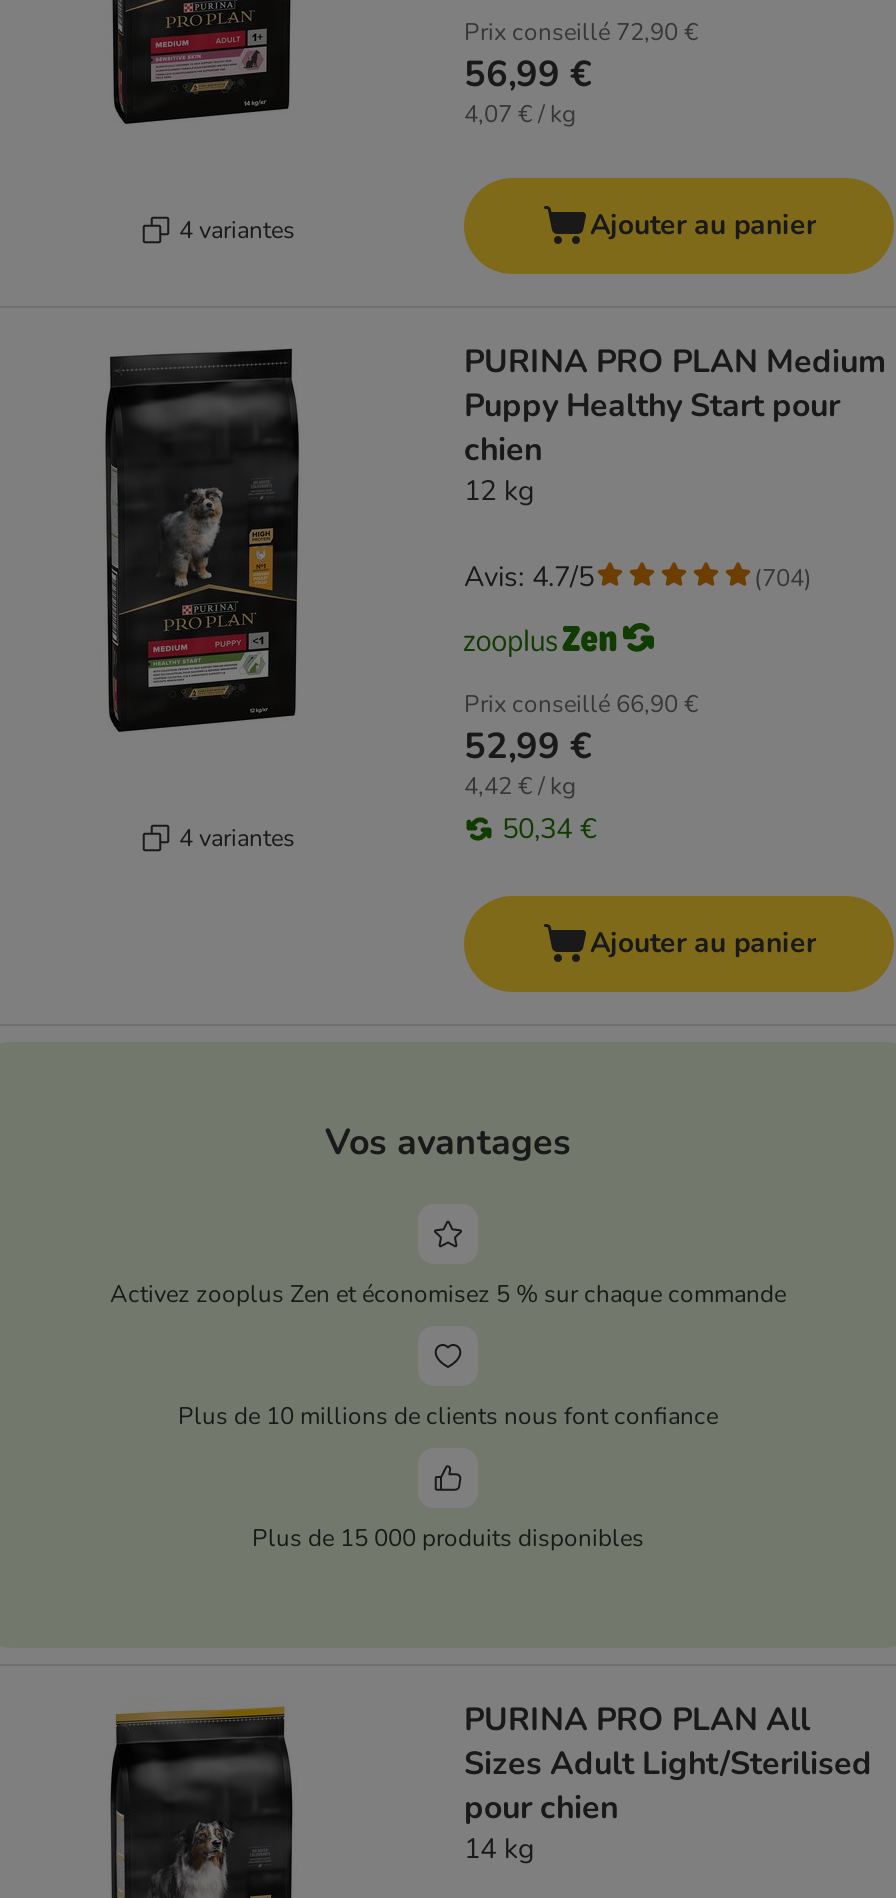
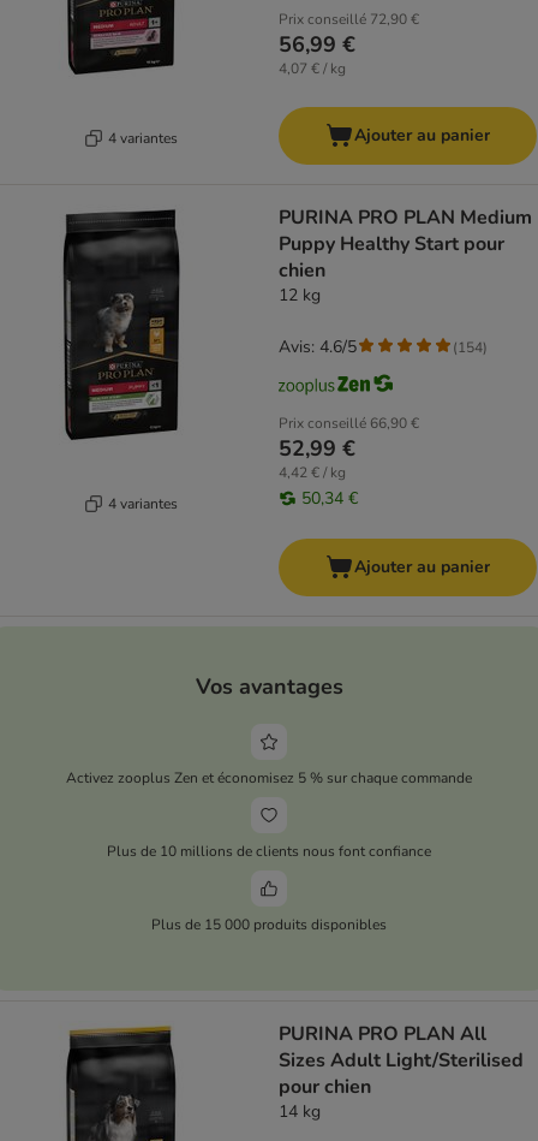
[464,558,594,596] Avis: 4.7/5 -> [279,336,357,358] Avis: 4.6/5
[754,561,812,593] (704) -> [453,337,488,357] (154)

